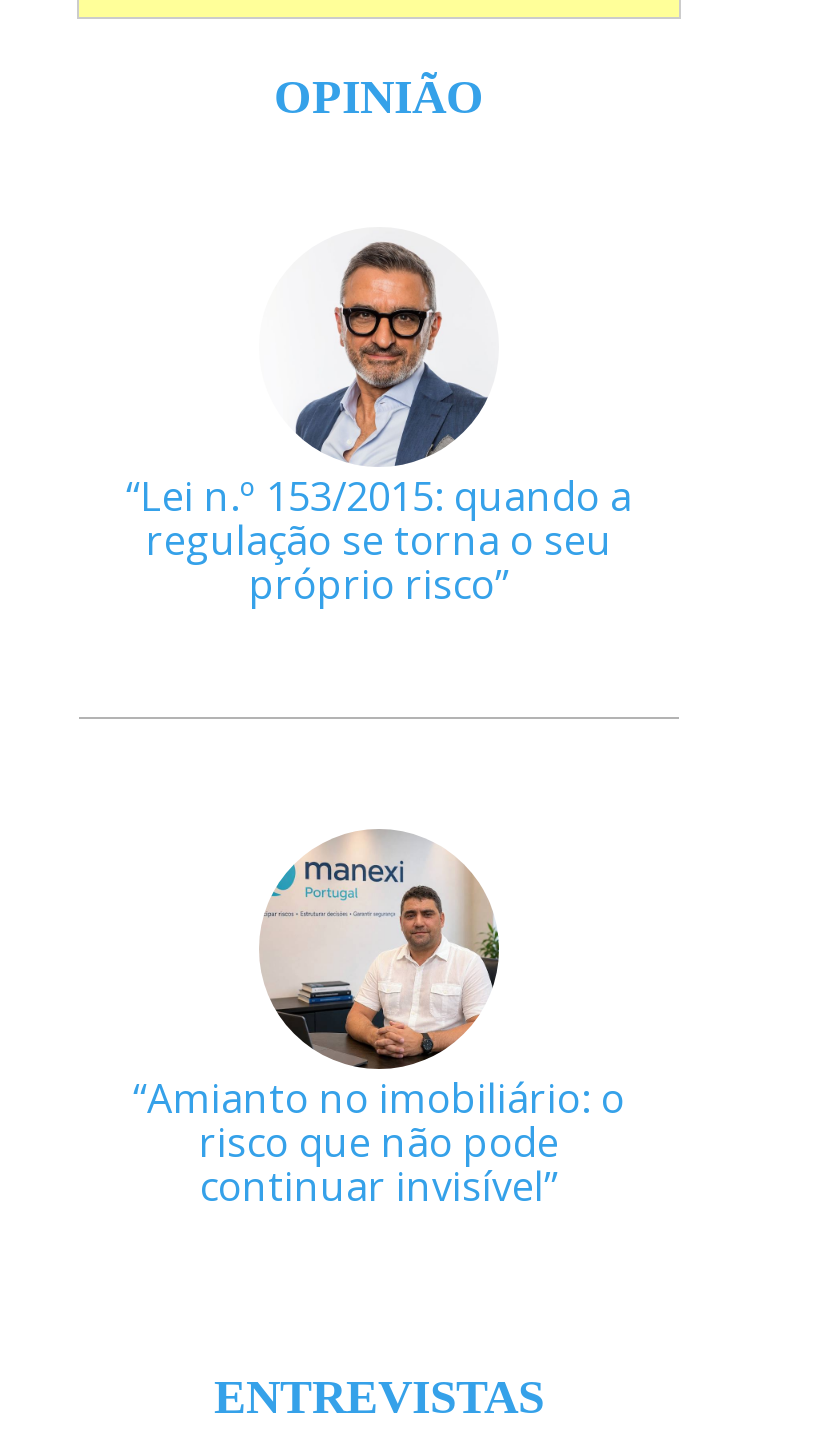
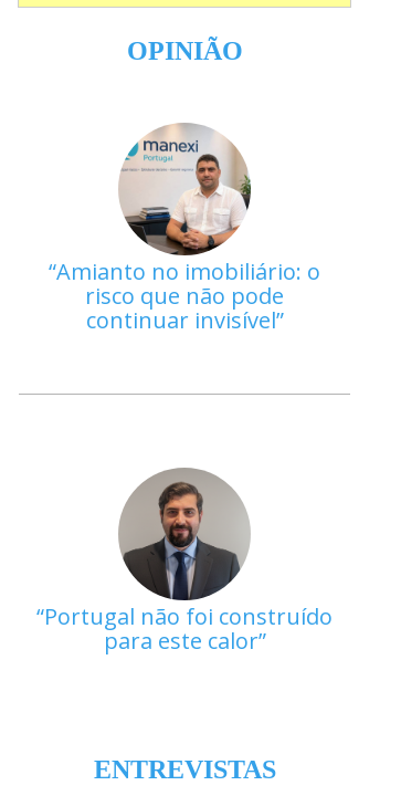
[140,229,632,611] [image] | Lei n.º 153/2015: quando a | regulação se torna o seu | próprio risco -> none
moved [147,827,625,1212] -> [56,123,320,335]: [image] | Amianto no imobiliário: o | risco que não pode | continuar invisível
none -> [44,467,333,655] [image] | Portugal não foi construído | para este calor

